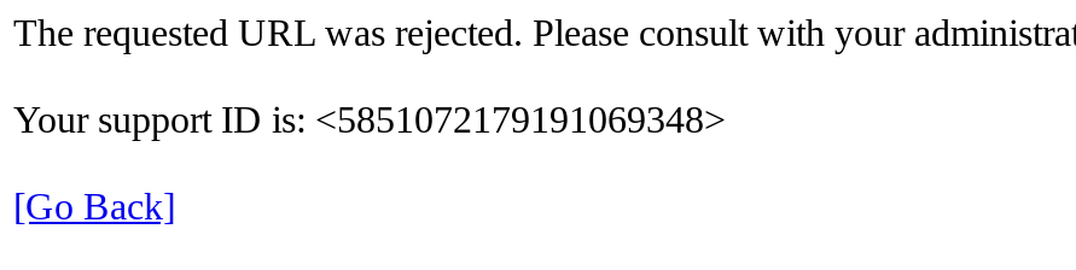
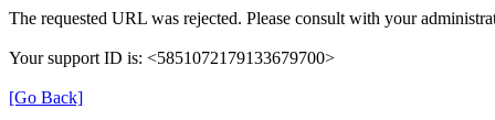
[13,99,726,140] Your support ID is: <5851072179191069348> -> [9,48,335,67] Your support ID is: <5851072179133679700>

